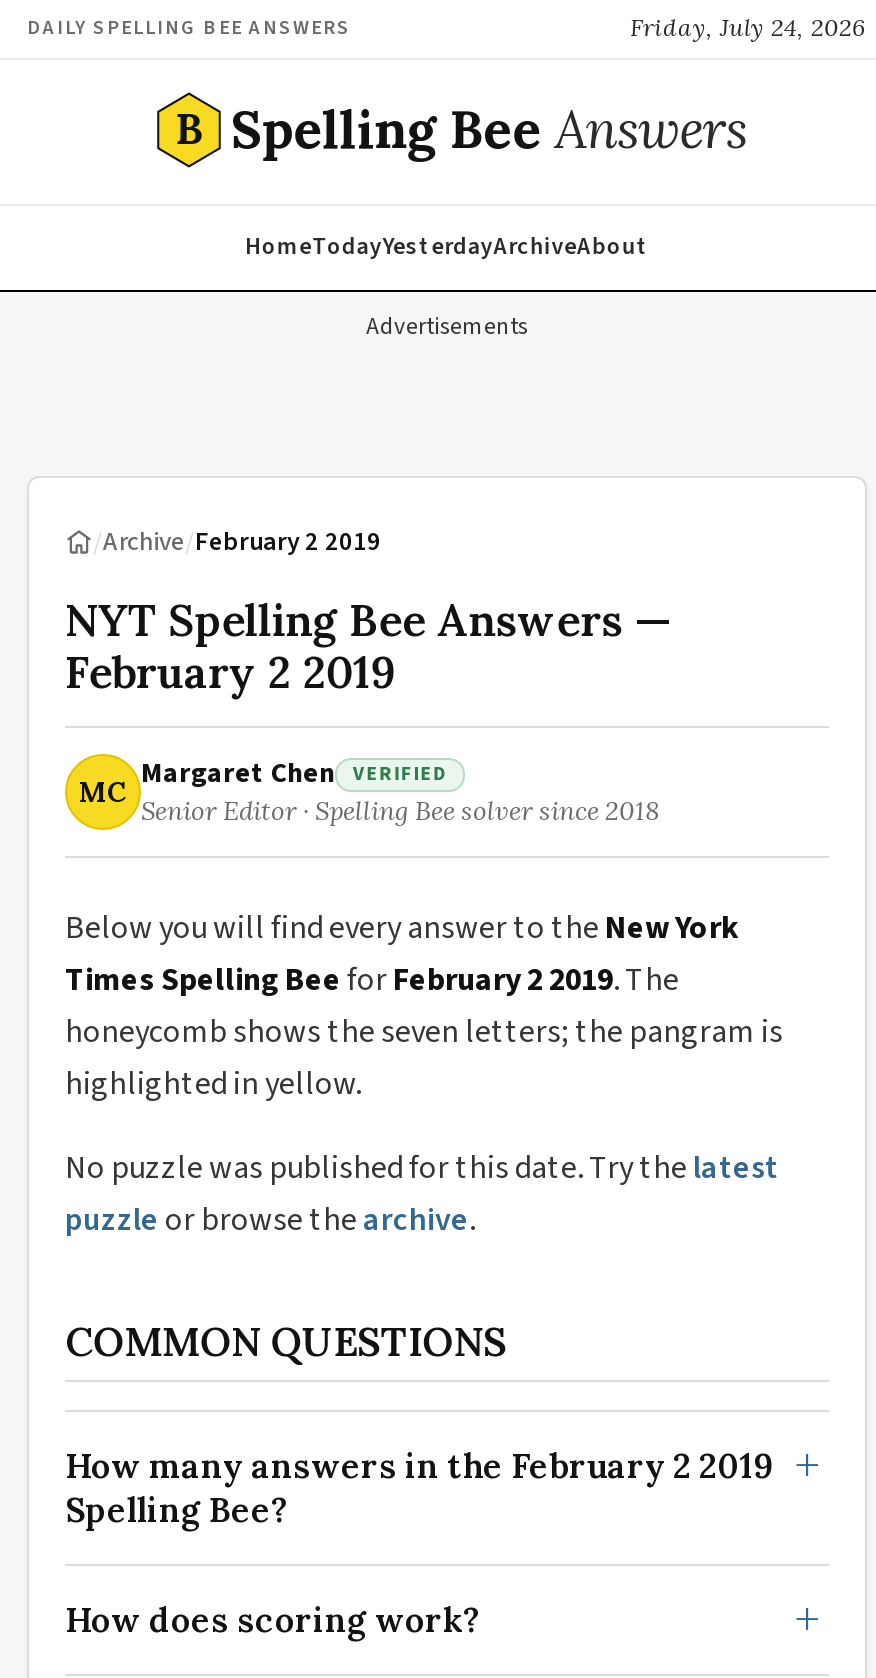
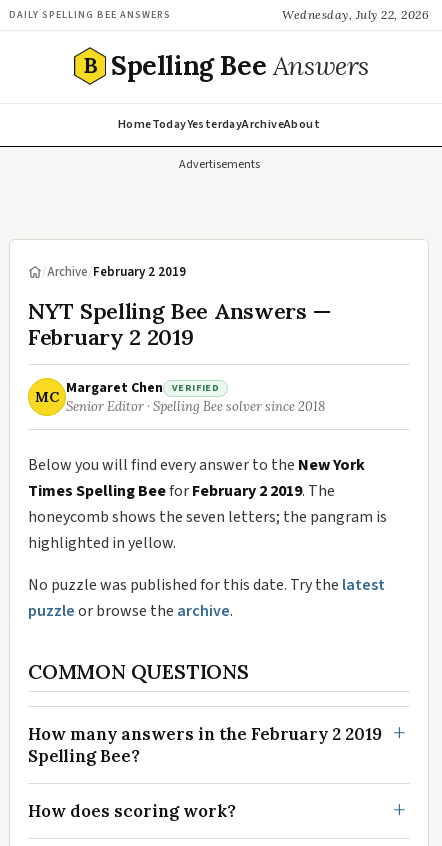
[630,12,867,42] Friday, July 24, 2026 -> [282,7,429,22] Wednesday, July 22, 2026

